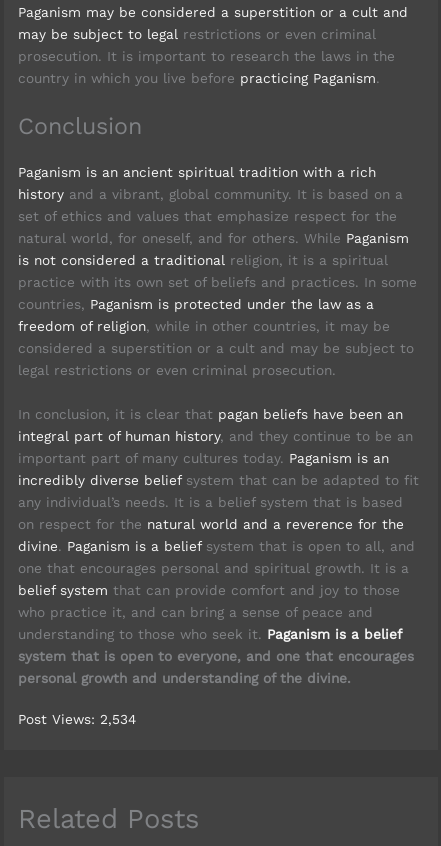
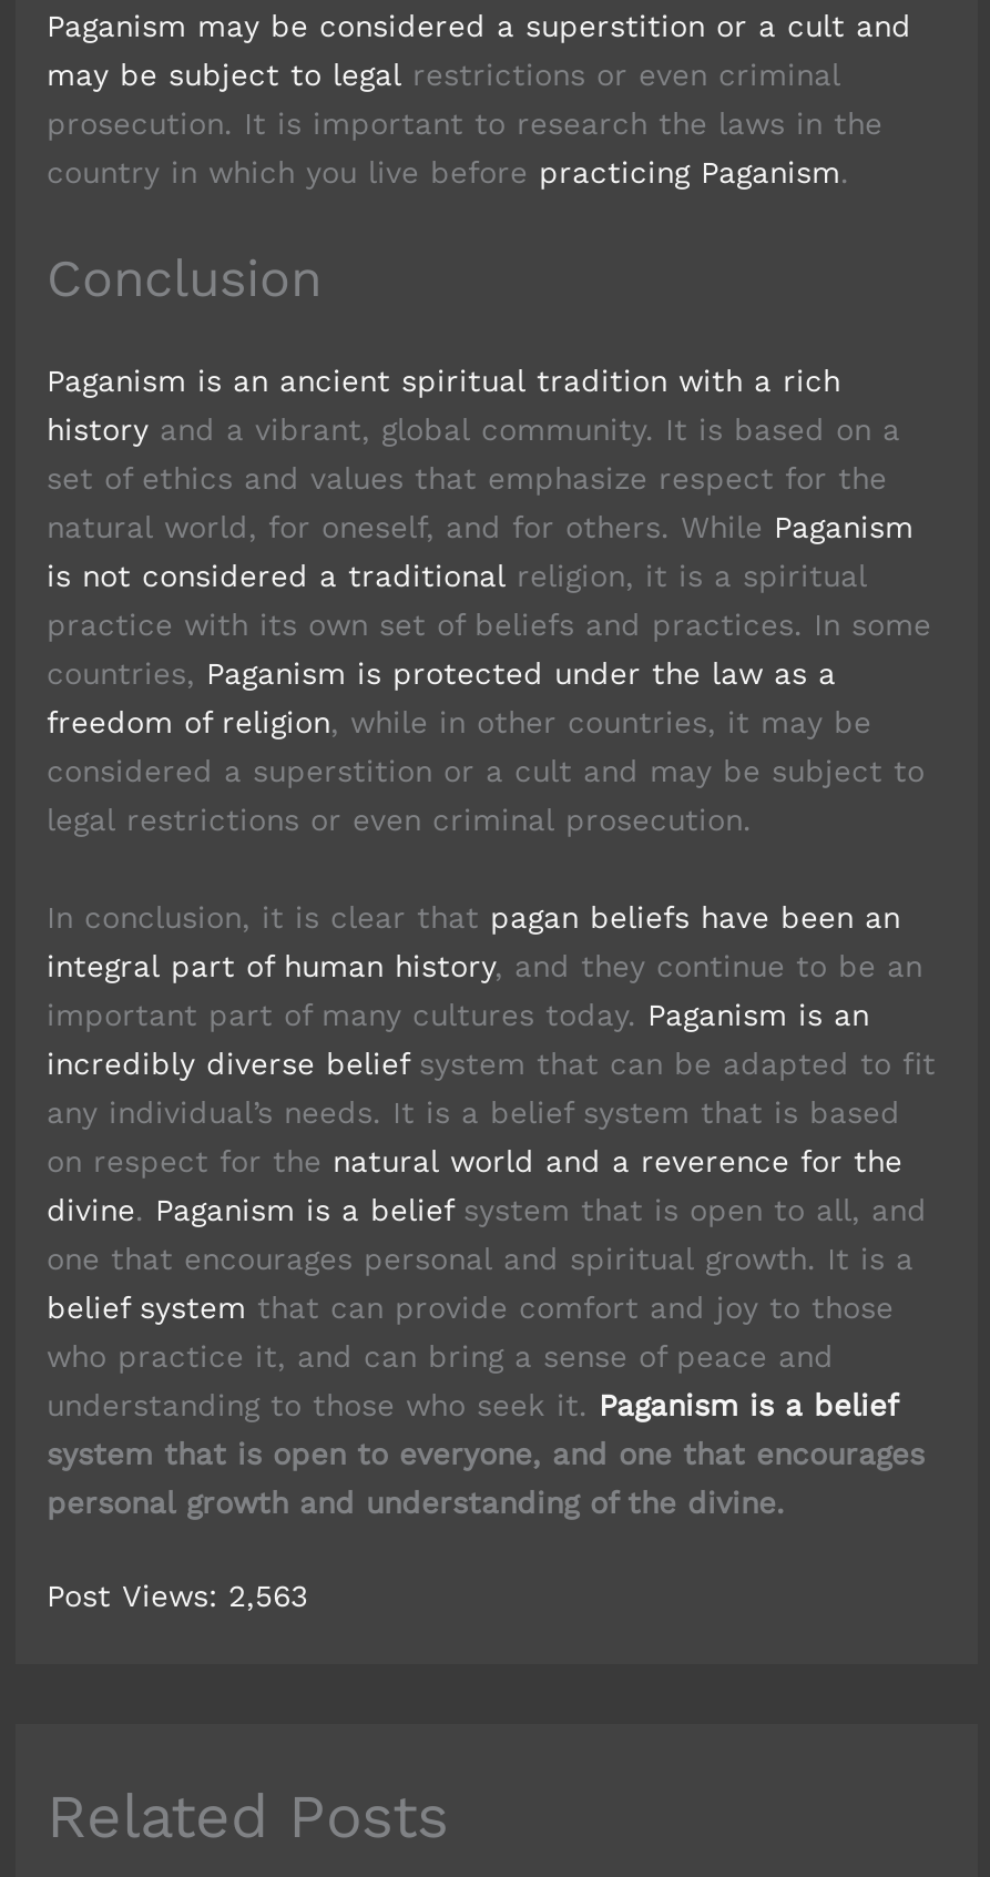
[18,711,136,727] Post Views: 2,534 -> [47,1577,308,1613] Post Views: 2,563

